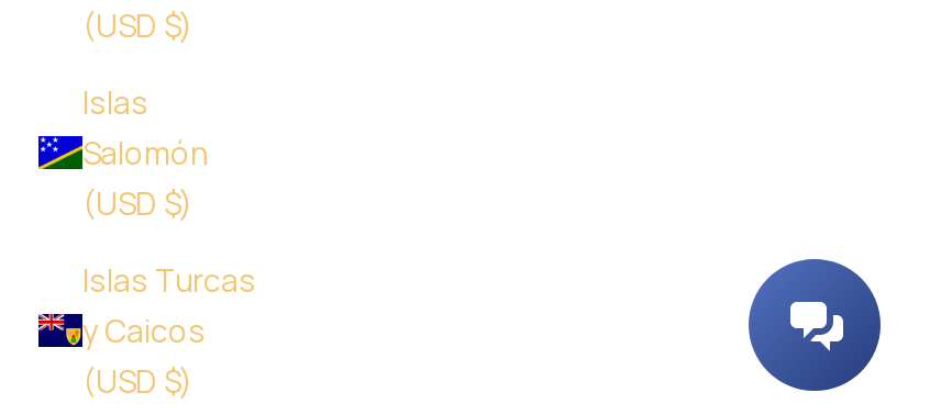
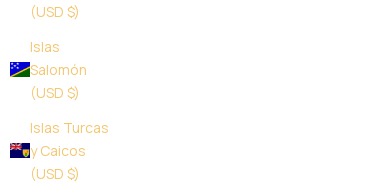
[746,257,883,393] [image] -> none

